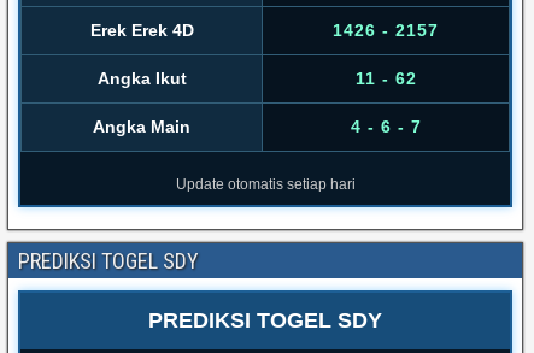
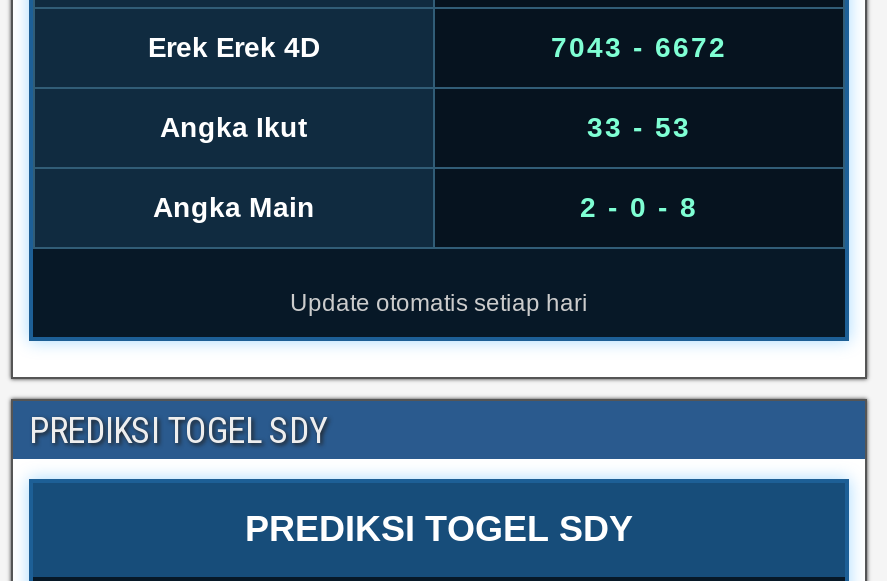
[333,21,439,40] 1426 - 2157 -> [551,31,727,63] 7043 - 6672
[355,69,416,88] 11 - 62 -> [587,111,691,143] 33 - 53
[350,117,421,136] 4 - 6 - 7 -> [580,191,698,223] 2 - 0 - 8

